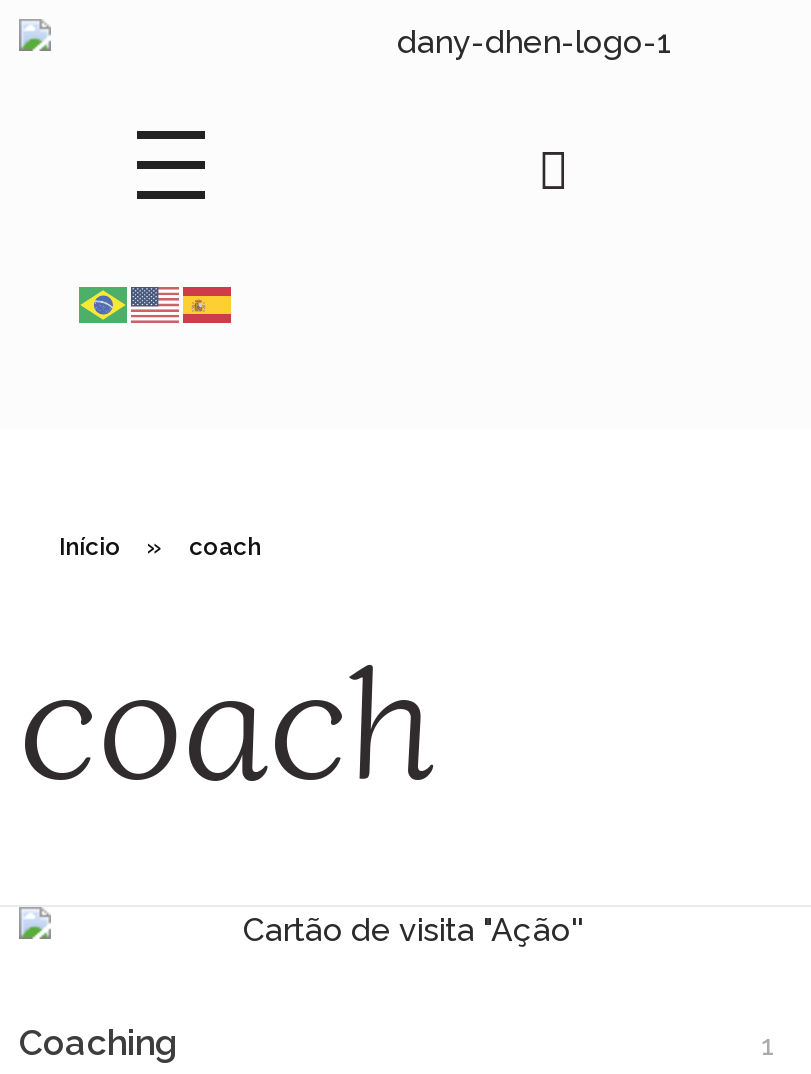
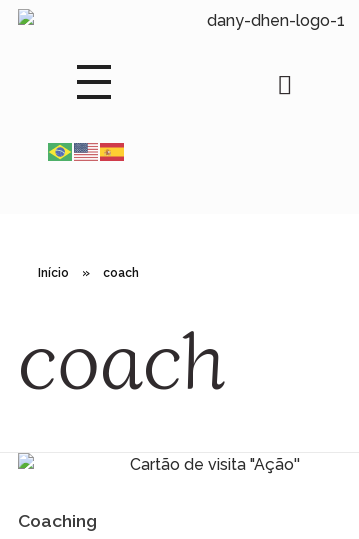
[761,1029,775,1061] 1 -> none

